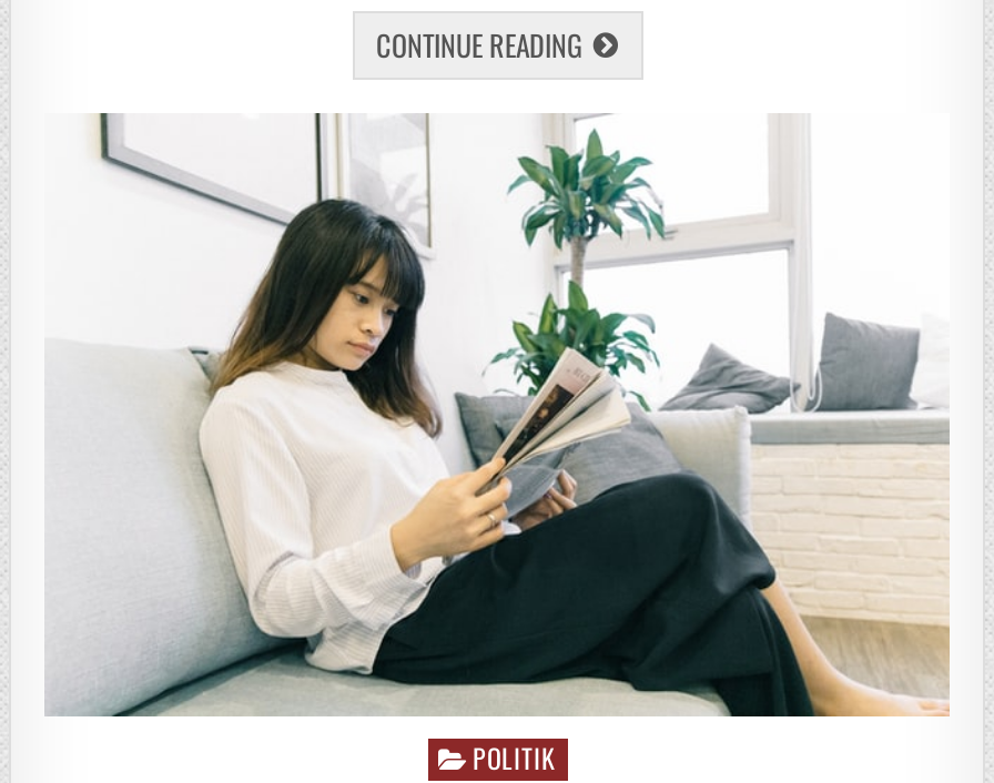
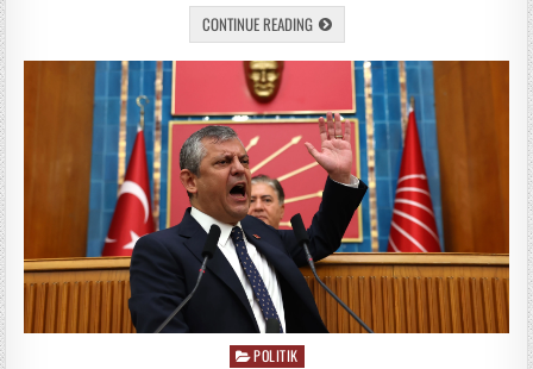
[44,113,950,719] [image] -> [23,60,510,334] [image]

